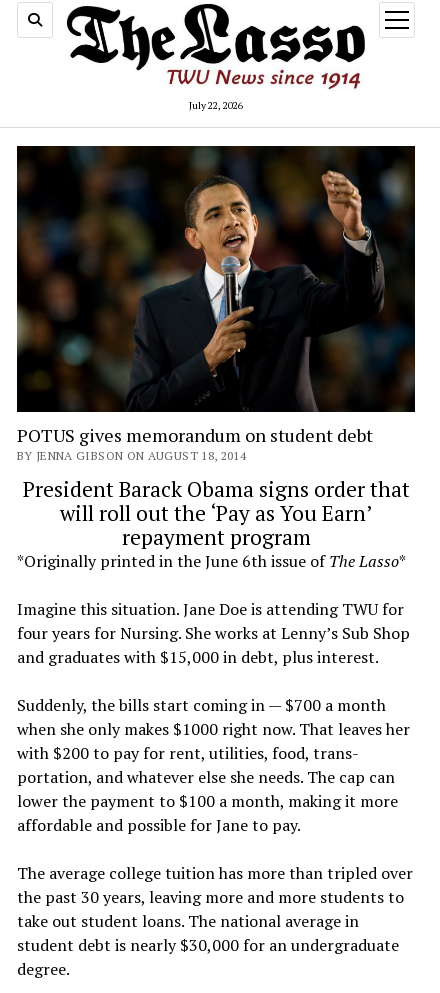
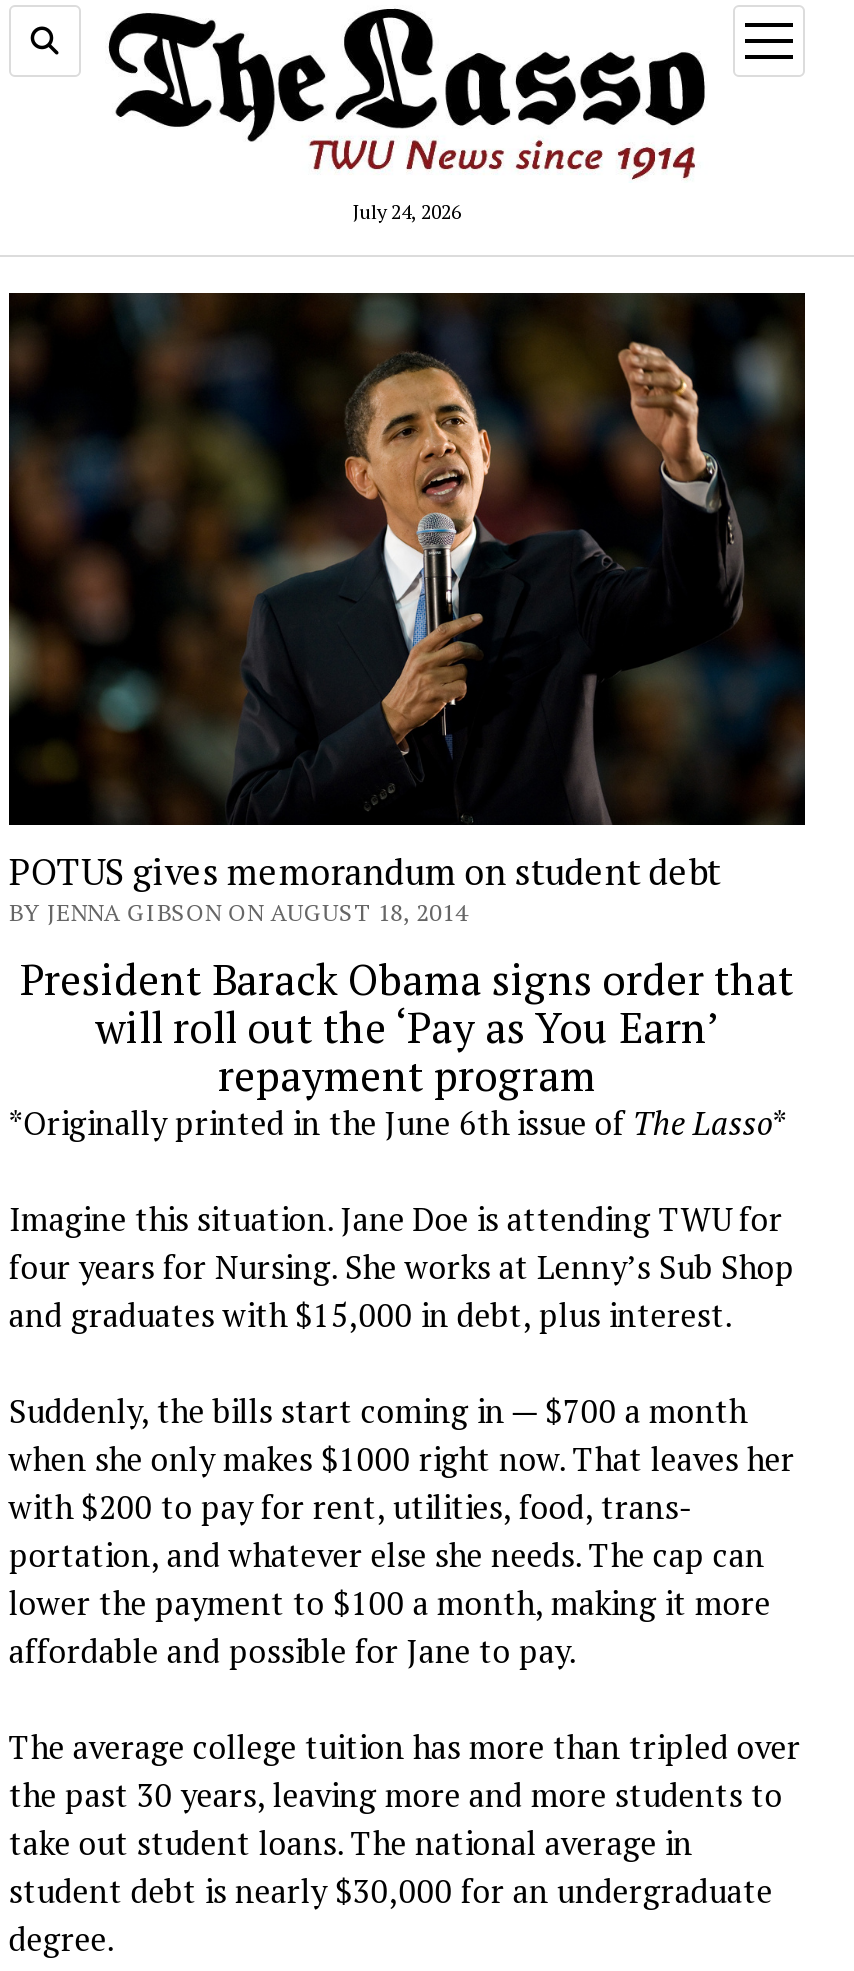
[189,99,243,112] July 22, 2026 -> [353,200,461,226] July 24, 2026

